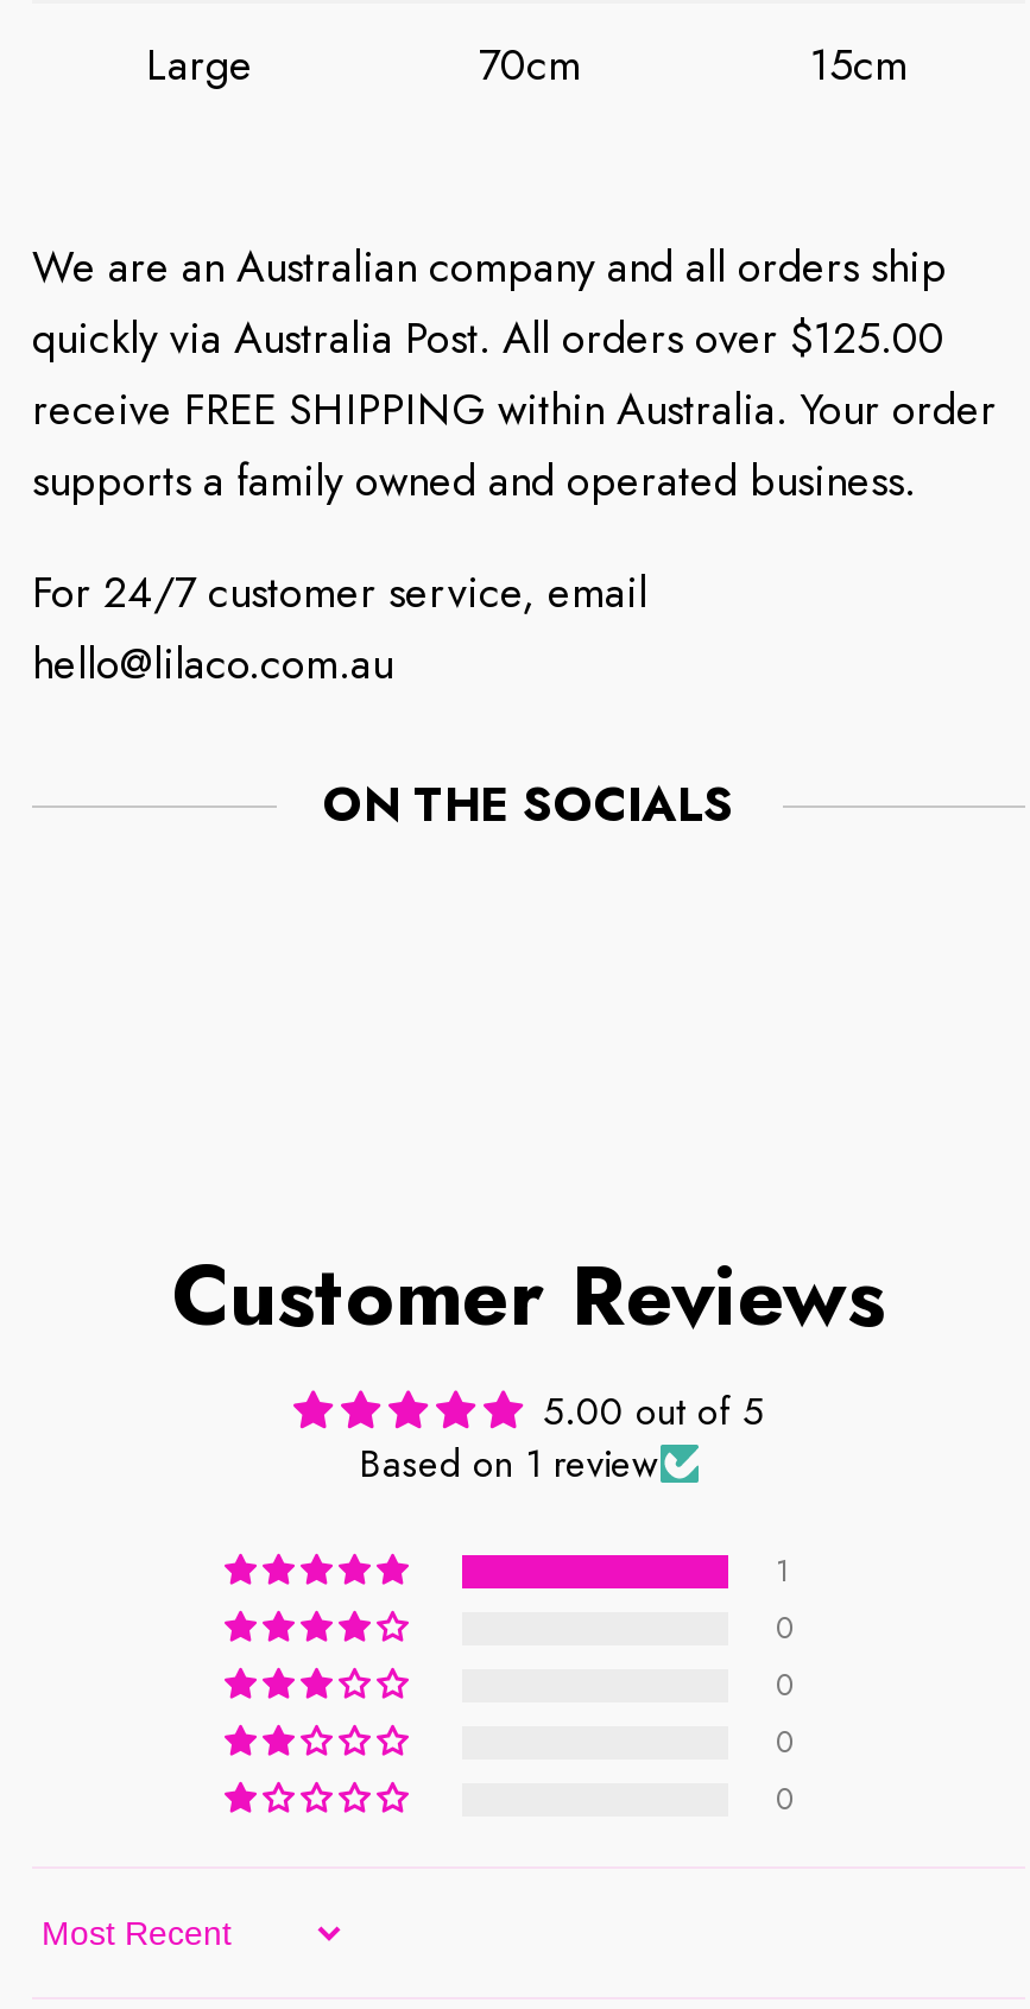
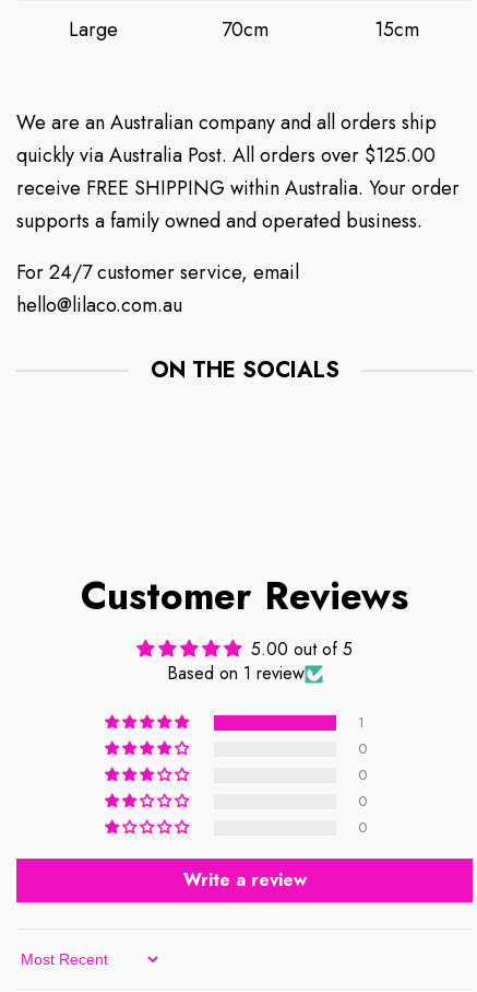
none -> [183,868,306,893] Write a review

